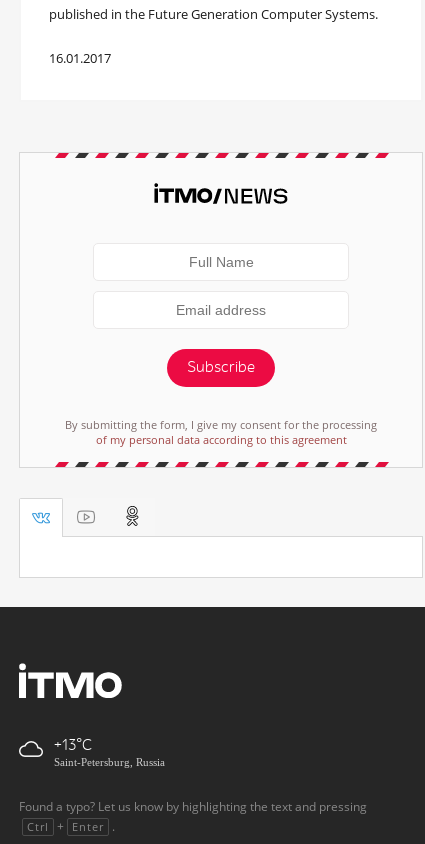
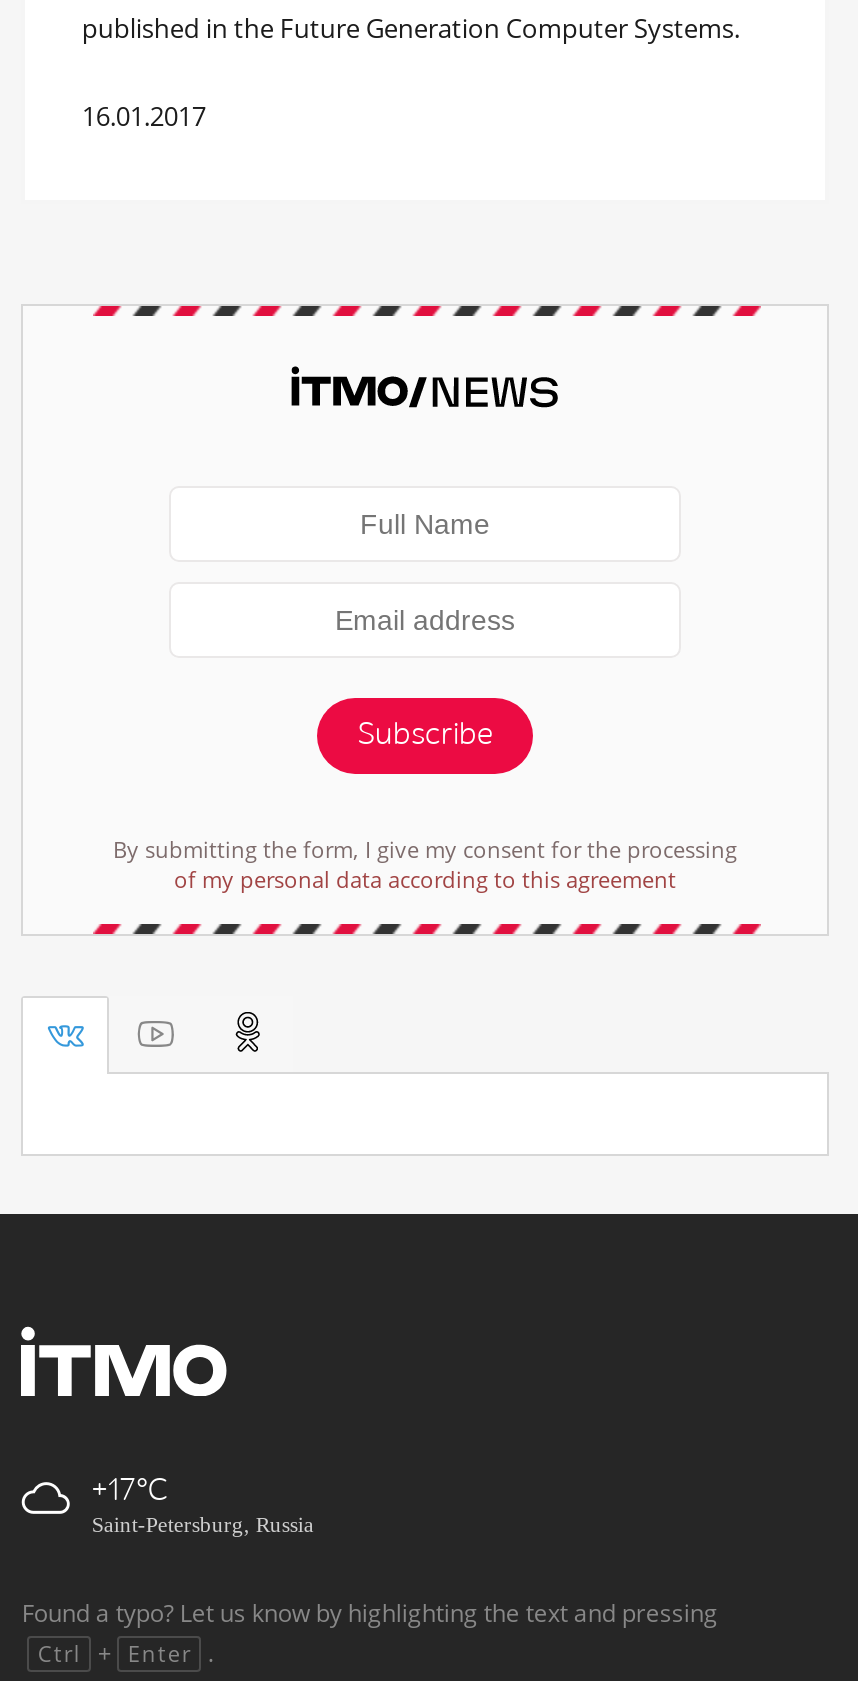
[54,736,76,755] +13 -> [92,1472,136,1510] +17

